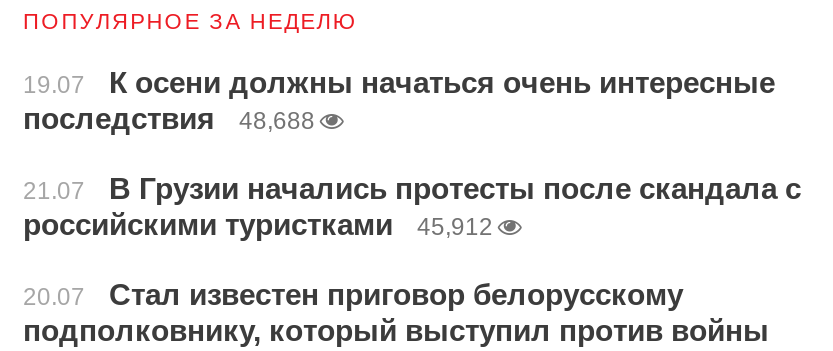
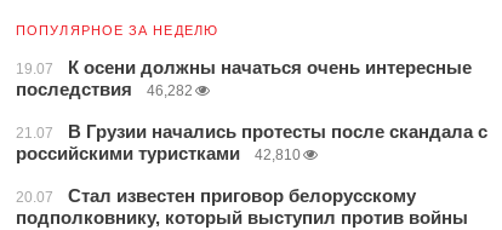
[23,101,315,135] последствия 48,688 -> [16,79,193,99] последствия 46,282
[23,207,493,241] российскими туристками 45,912 -> [16,143,301,163] российскими туристками 42,810

